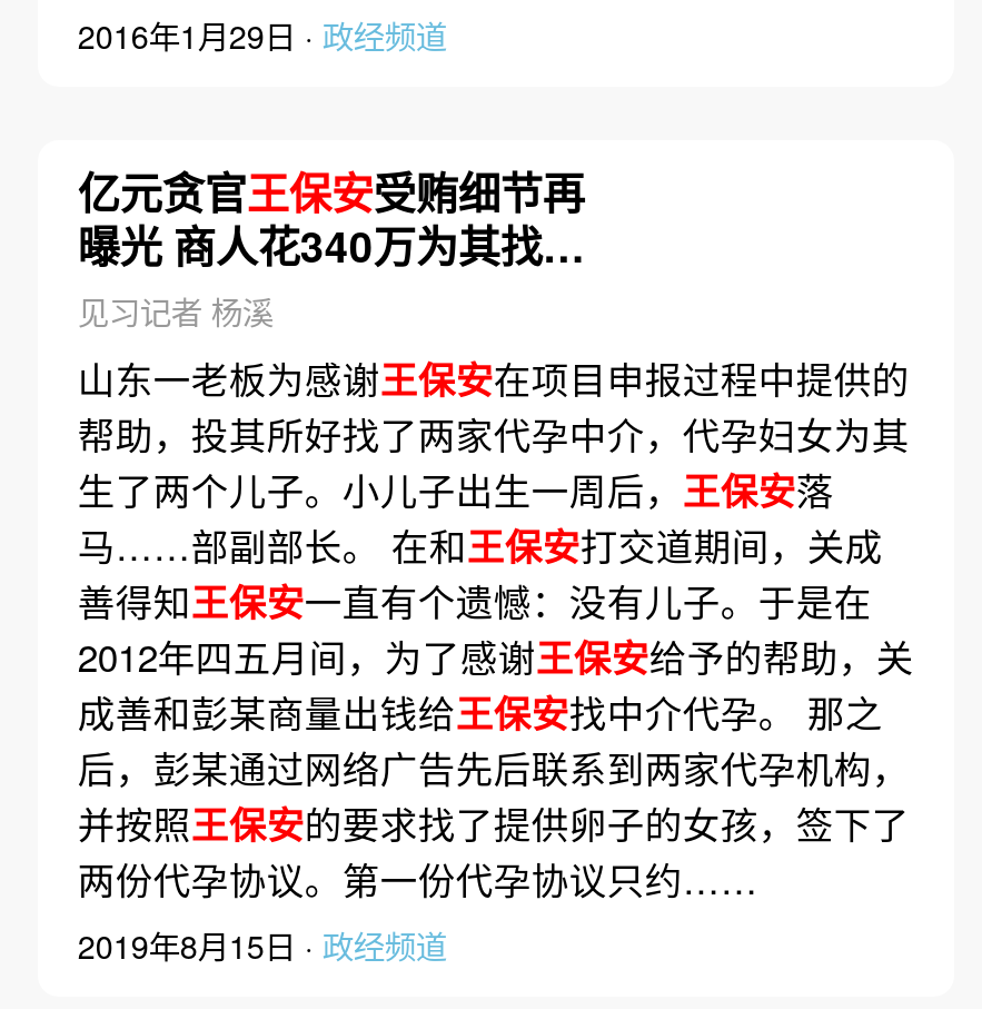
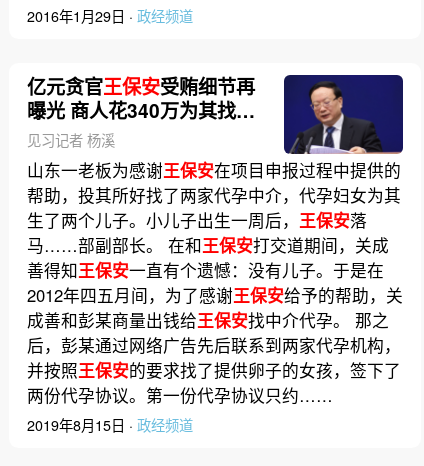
none -> [283,74,404,155] [image]

